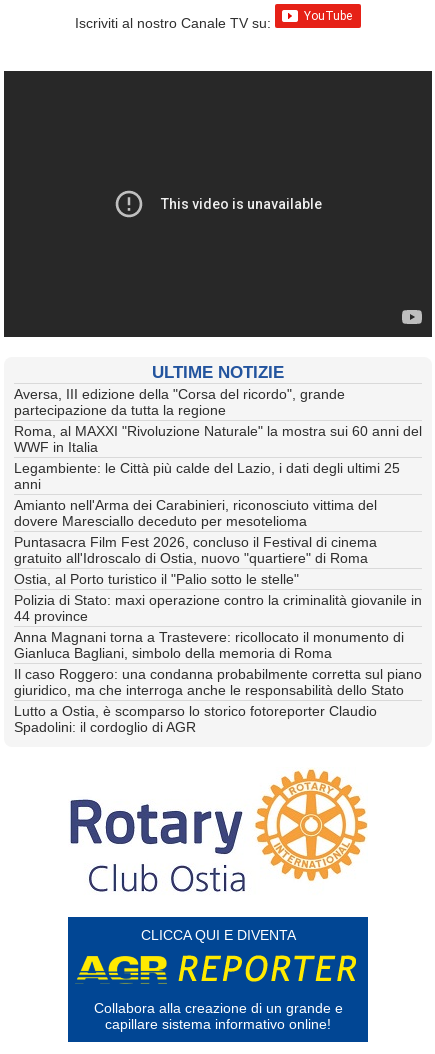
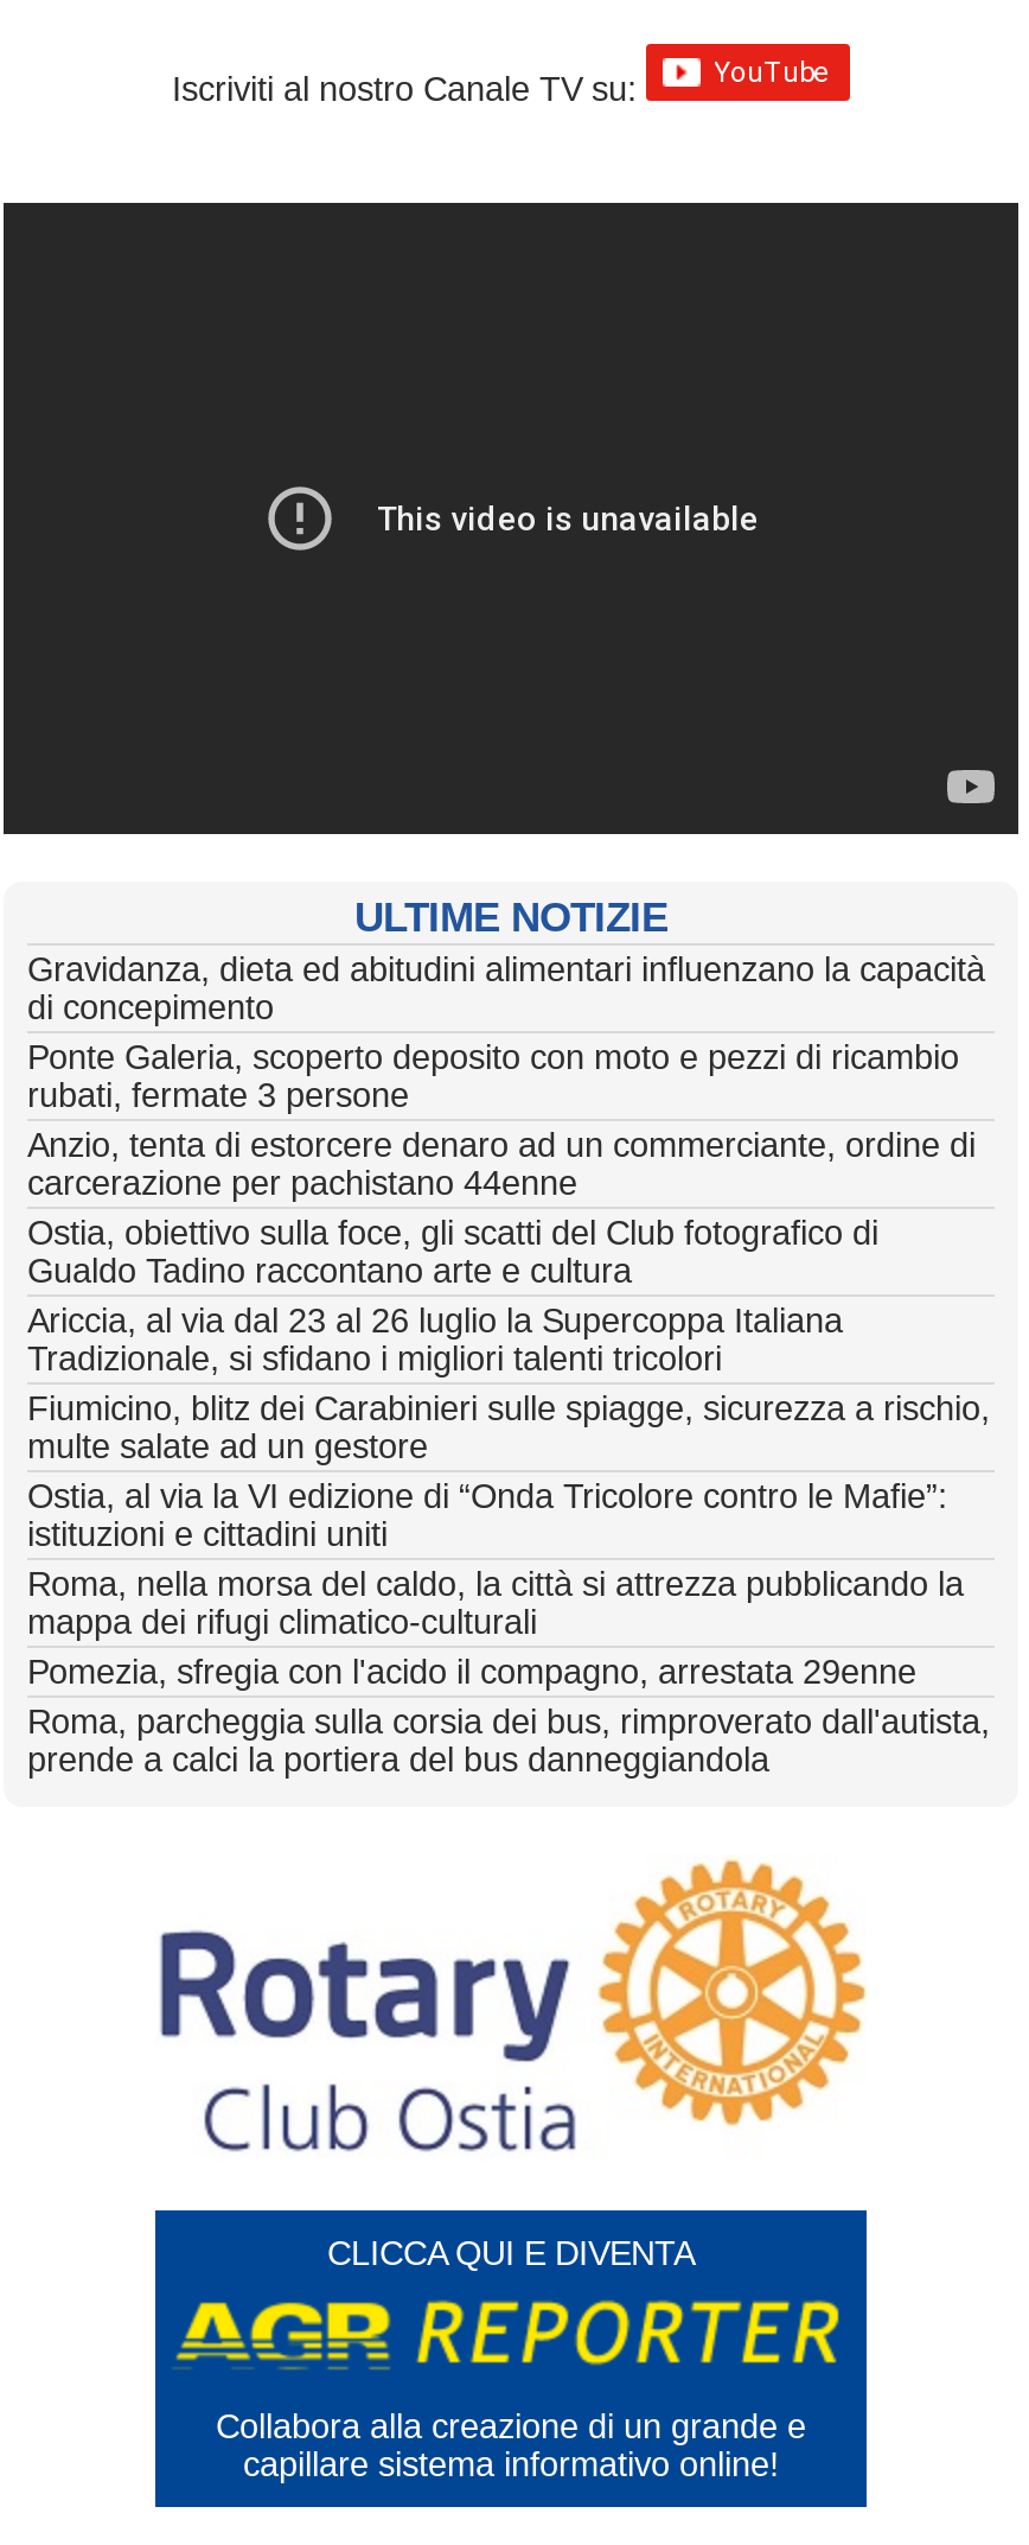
[14,385,422,734] Aversa, III edizione della "Corsa del ricordo", grande | partecipazione da tutta la regione | Roma, al MAXXI "Rivoluzione Naturale" la mostra sui 60 anni del | WWF in Italia | Legambiente: le Città più calde del Lazio, i dati degli ultimi 25 | anni | Amianto nell'Arma dei Carabinieri, riconosciuto vittima del | dovere Maresciallo deceduto per mesotelioma | Puntasacra Film Fest 2026, concluso il Festival di cinema | gratuito all'Idroscalo di Ostia, nuovo "quartiere" di Roma | Ostia, al Porto turistico il "Palio sotto le stelle" | Polizia di Stato: maxi operazione contro la criminalità giovanile in | 44 province | Anna Magnani torna a Trastevere: ricollocato il monumento di | Gianluca Bagliani, simbolo della memoria di Roma | Il caso Roggero: una condanna probabilmente corretta sul piano | giuridico, ma che interroga anche le responsabilità dello Stato | Lutto a Ostia, è scomparso lo storico fotoreporter Claudio | Spadolini: il cordoglio di AGR -> [27,949,990,1777] Gravidanza, dieta ed abitudini alimentari influenzano la capacità | di concepimento | Ponte Galeria, scoperto deposito con moto e pezzi di ricambio | rubati, fermate 3 persone | Anzio, tenta di estorcere denaro ad un commerciante, ordine di | carcerazione per pachistano 44enne | Ostia, obiettivo sulla foce, gli scatti del Club fotografico di | Gualdo Tadino raccontano arte e cultura | Ariccia, al via dal 23 al 26 luglio la Supercoppa Italiana | Tradizionale, si sfidano i migliori talenti tricolori | Fiumicino, blitz dei Carabinieri sulle spiagge, sicurezza a rischio, | multe salate ad un gestore | Ostia, al via la VI edizione di “Onda Tricolore contro le Mafie”: | istituzioni e cittadini uniti | Roma, nella morsa del caldo, la città si attrezza pubblicando la | mappa dei rifugi climatico-culturali | Pomezia, sfregia con l'acido il compagno, arrestata 29enne | Roma, parcheggia sulla corsia dei bus, rimproverato dall'autista, | prende a calci la portiera del bus danneggiandola

